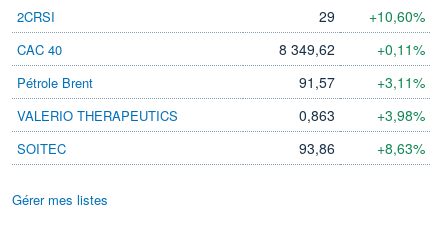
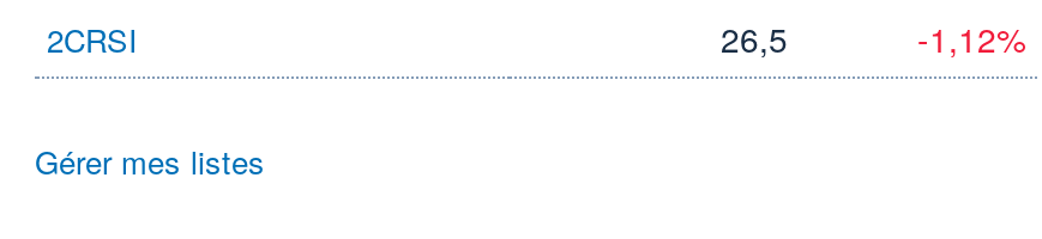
[17,6,425,158] 29 | +10,60% | CAC 40 | 8 349,62 | +0,11% | Pétrole Brent | 91,57 | +3,11% | VALERIO THERAPEUTICS | 0,863 | +3,98% | SOITEC | 93,86 | +8,63% -> [721,14,1025,62] 26,5 | -1,12%

